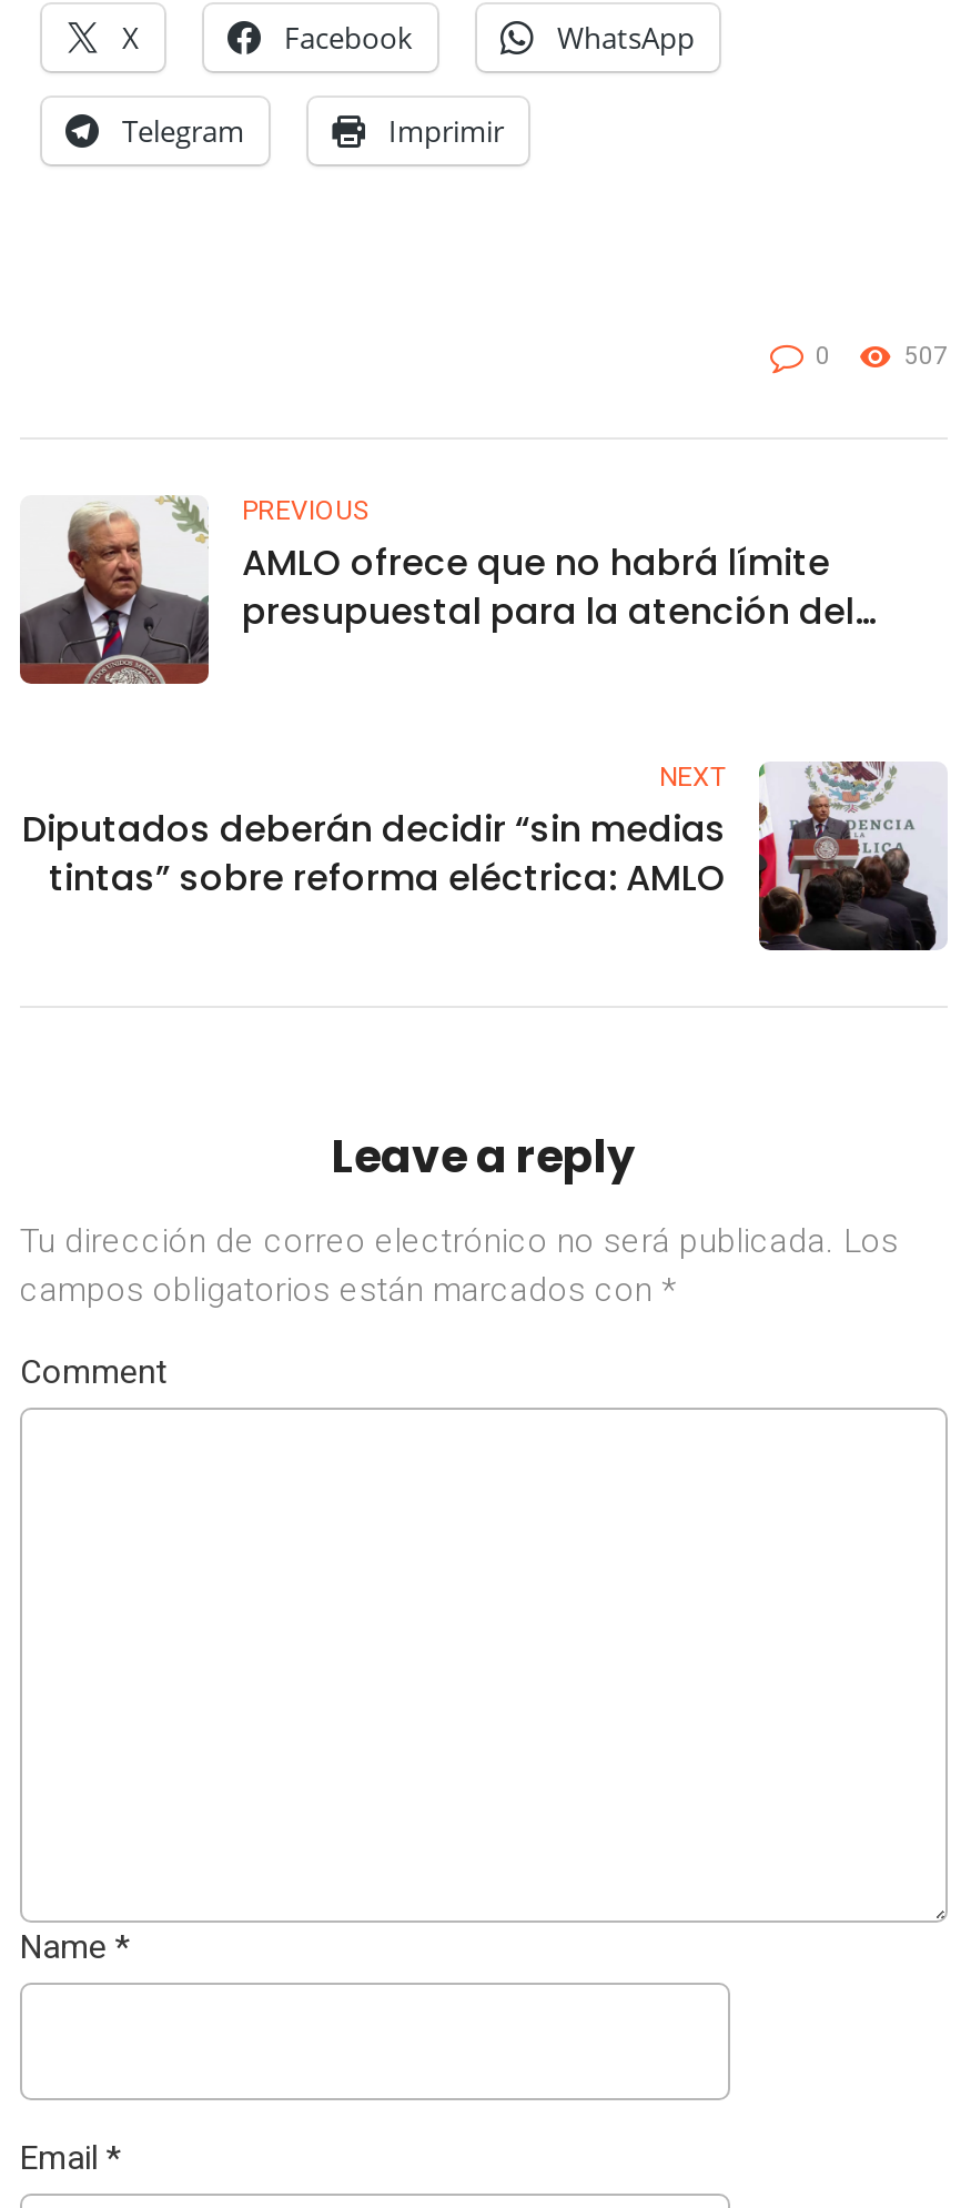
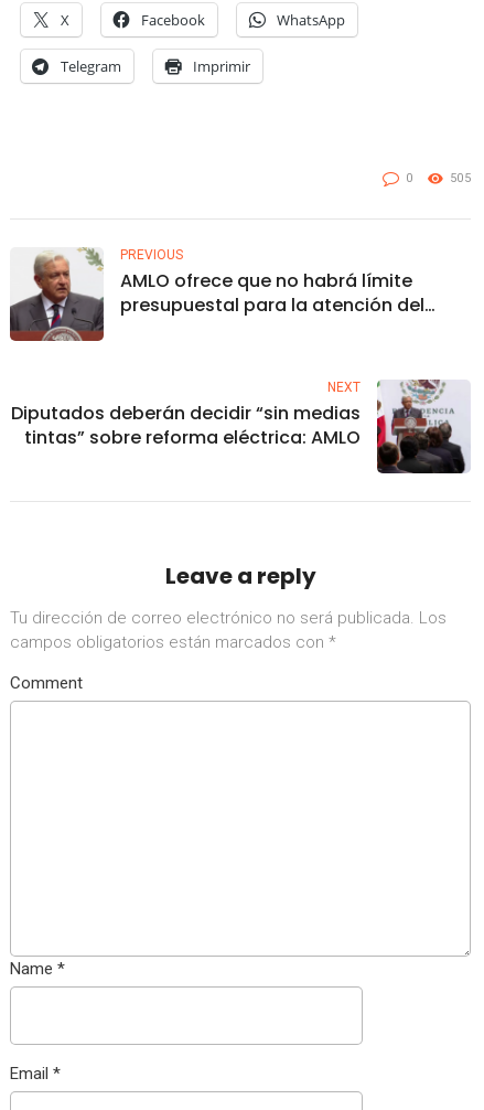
[904,342,948,371] 507 -> [449,171,471,185] 505

